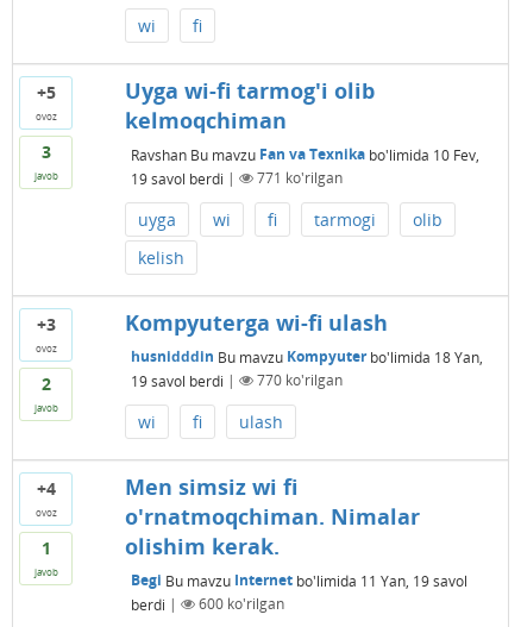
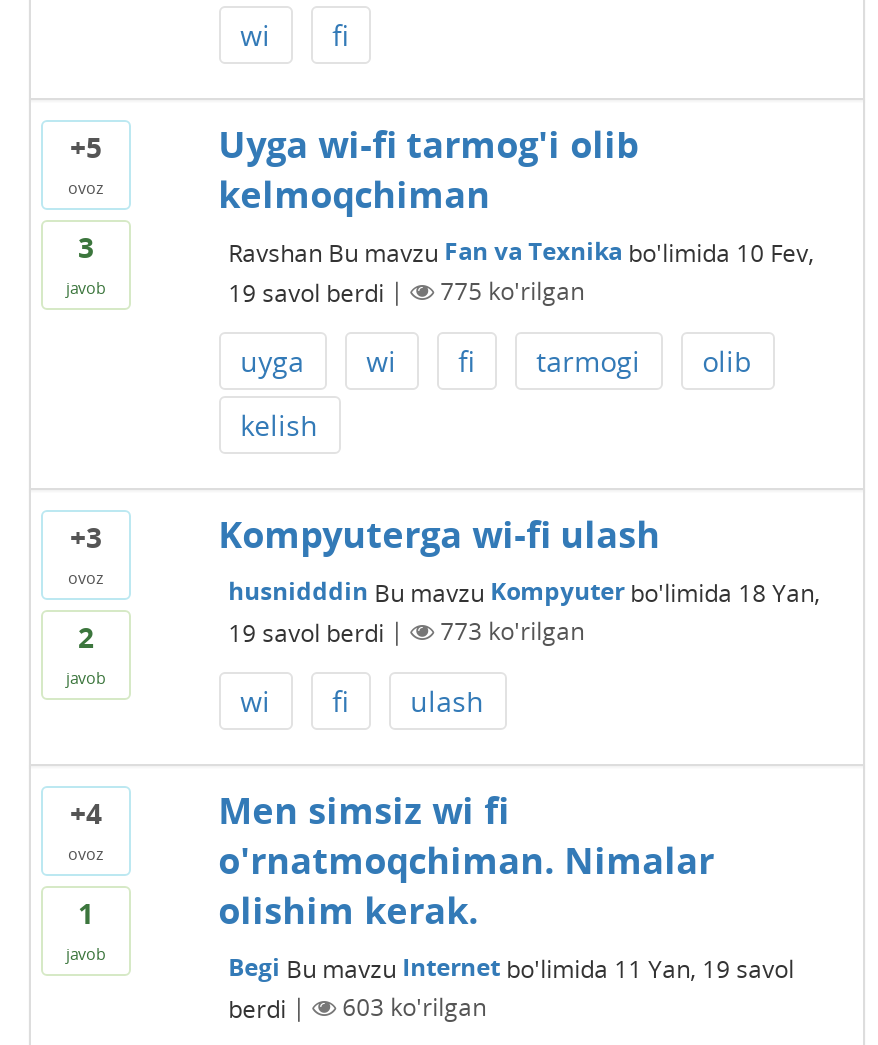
[256,168,342,188] 771 ko'rilgan -> [440,274,584,308] 775 ko'rilgan
[256,370,342,390] 770 ko'rilgan -> [440,614,584,648] 773 ko'rilgan
[198,594,284,614] 600 ko'rilgan -> [342,990,486,1024] 603 ko'rilgan

